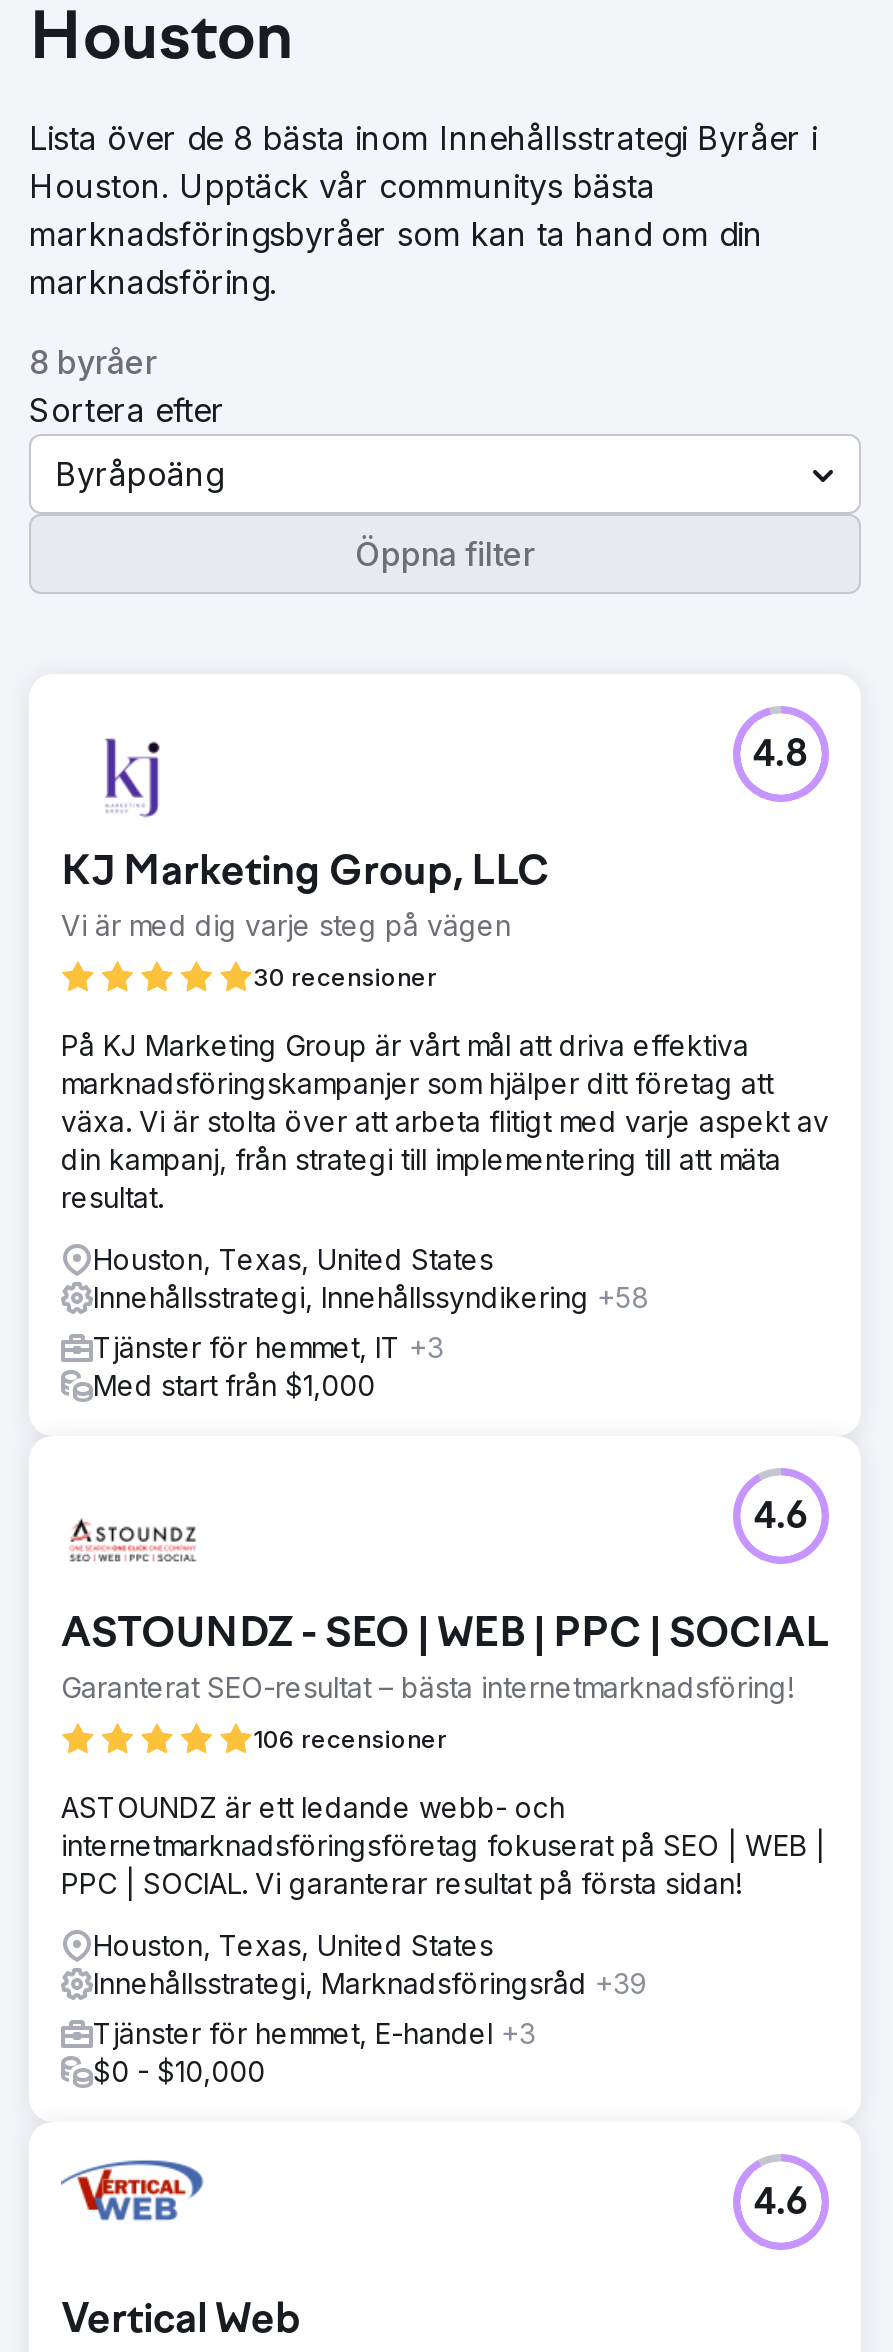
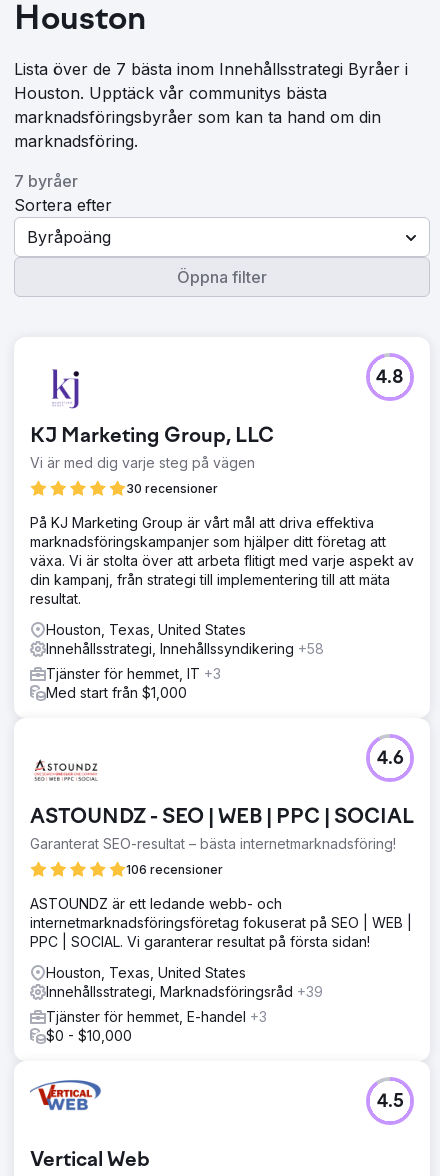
[29,118,817,158] Lista över de 8 bästa inom Innehållsstrategi Byråer i -> [14,59,408,79] Lista över de 7 bästa inom Innehållsstrategi Byråer i
[29,342,157,382] 8 byråer -> [14,171,78,191] 7 byråer
[754,2186,808,2224] 4.6 -> [376,1093,403,1112] 4.5

